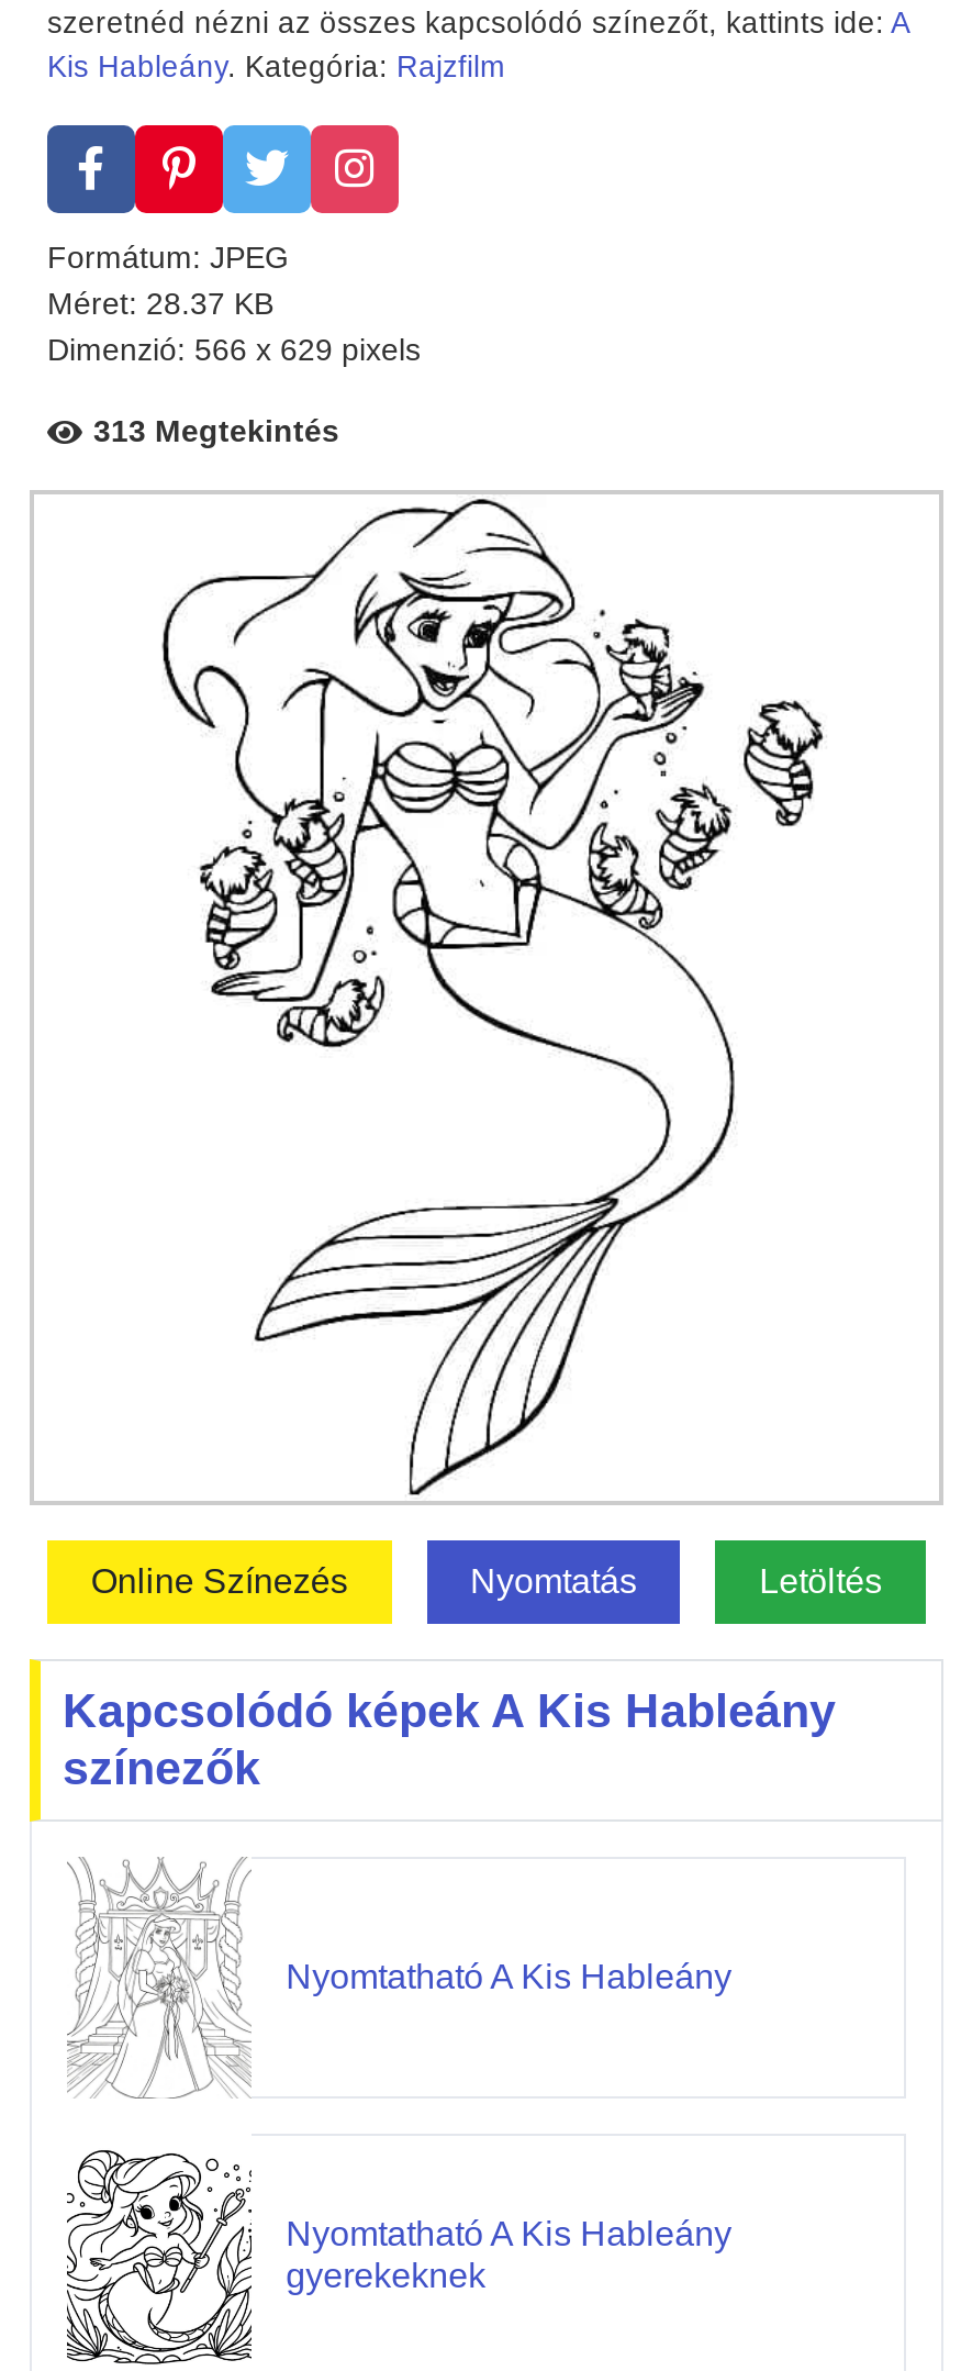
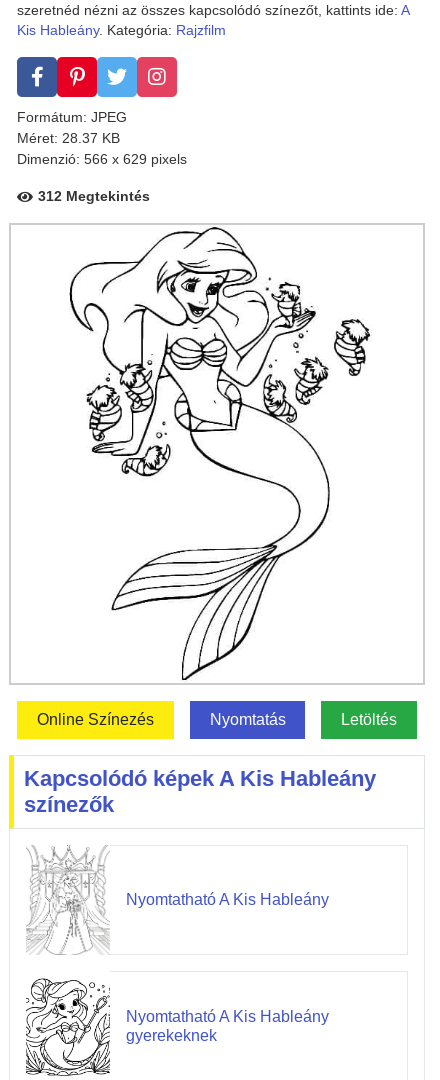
[93,413,339,448] 313 Megtekintés -> [38,188,150,204] 312 Megtekintés

